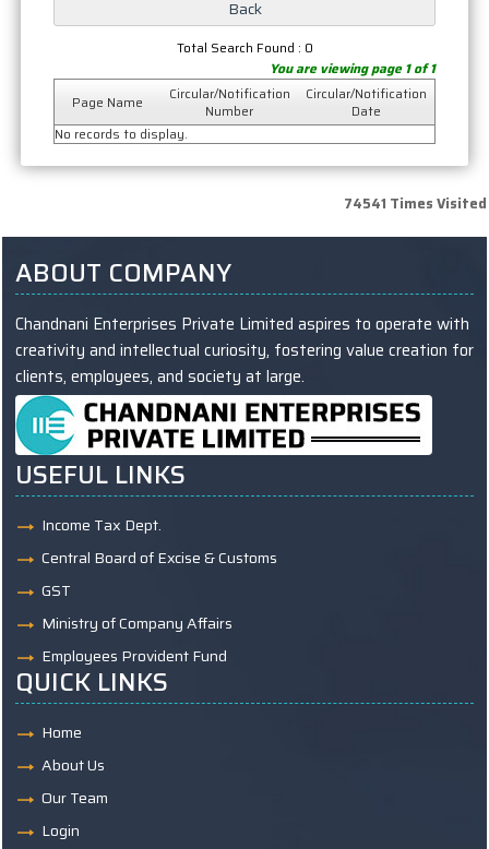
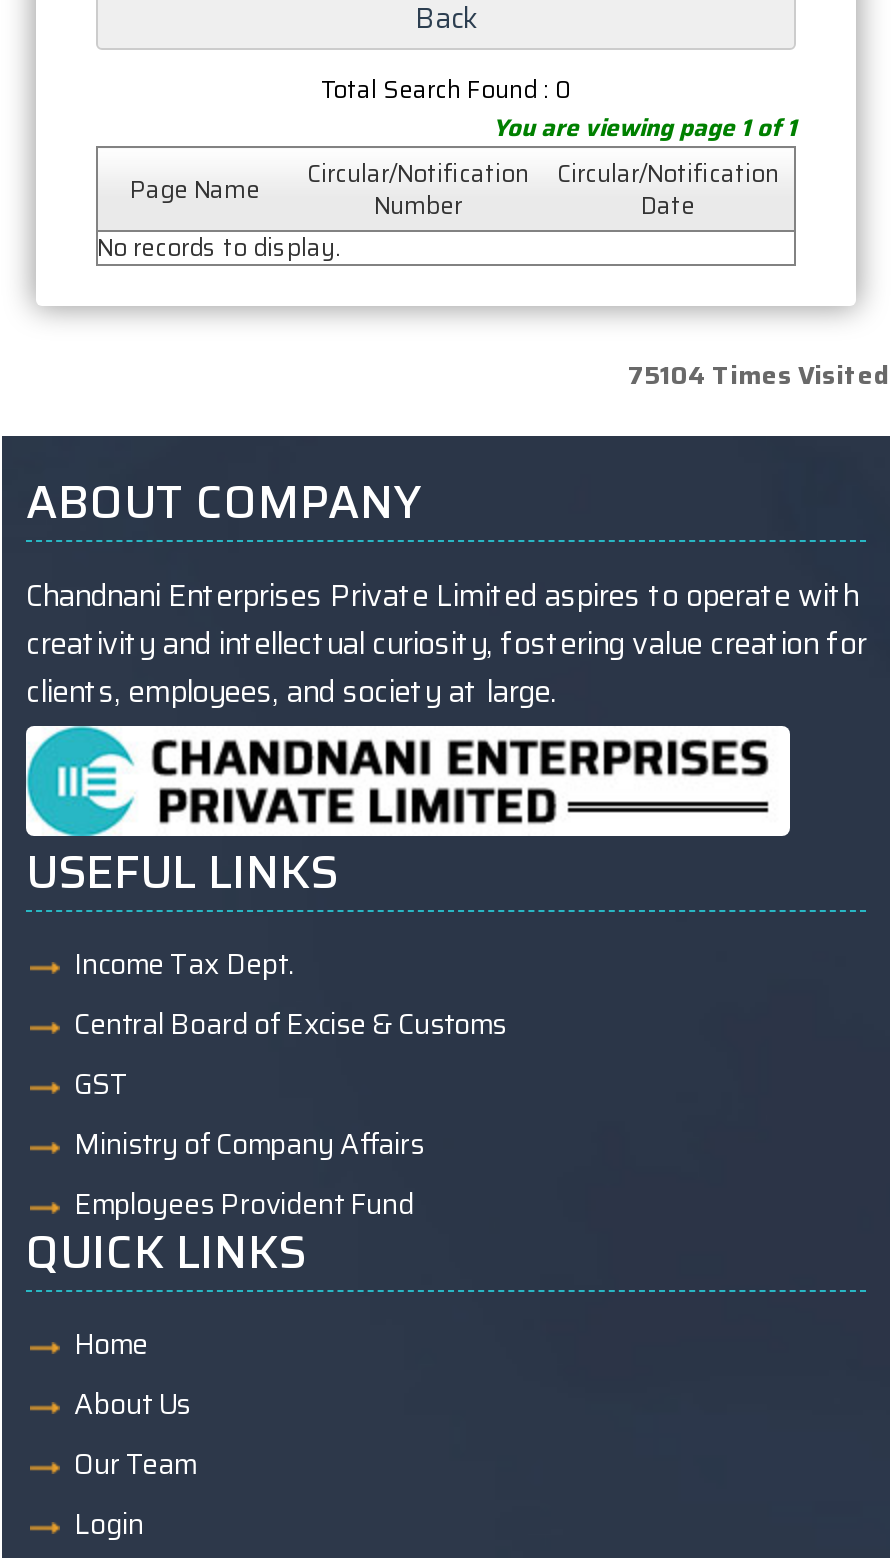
[344,192,487,215] 74541 Times Visited -> [628,354,890,396] 75104 Times Visited

